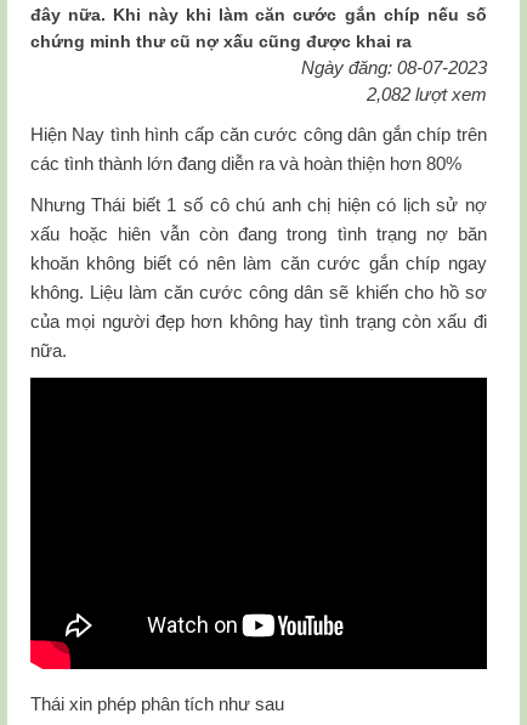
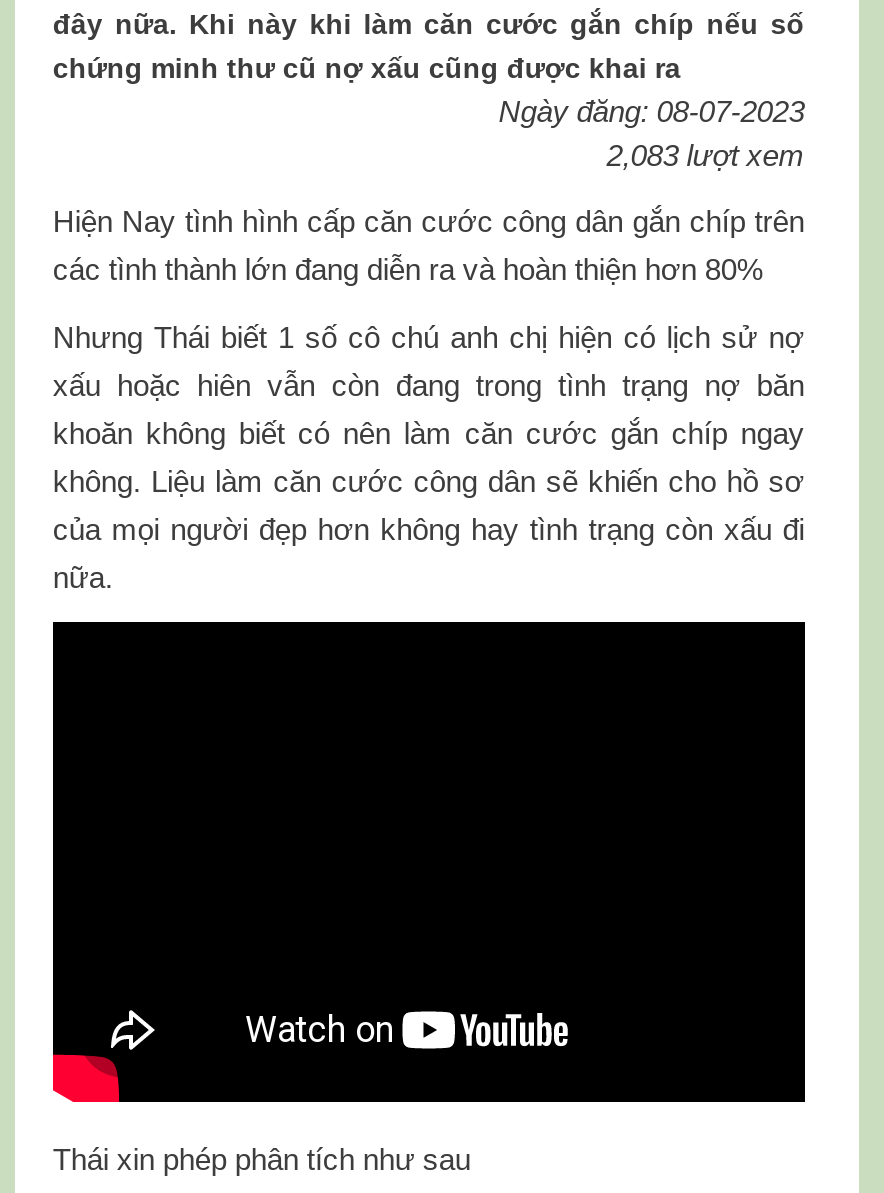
[366,84,487,104] 2,082 lượt xem -> [607,138,805,172] 2,083 lượt xem

